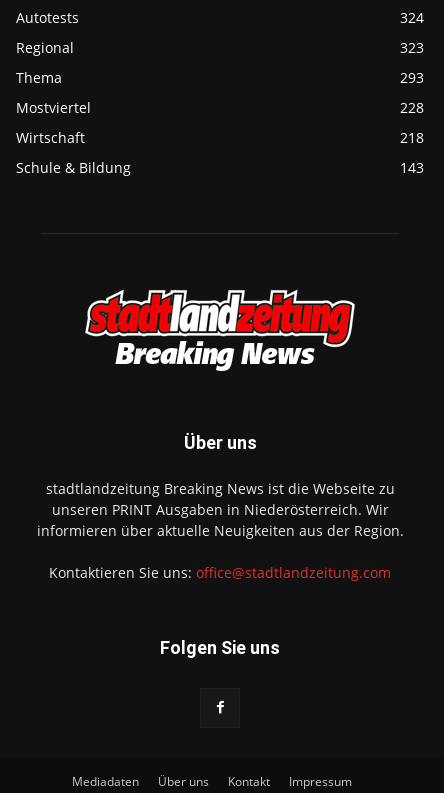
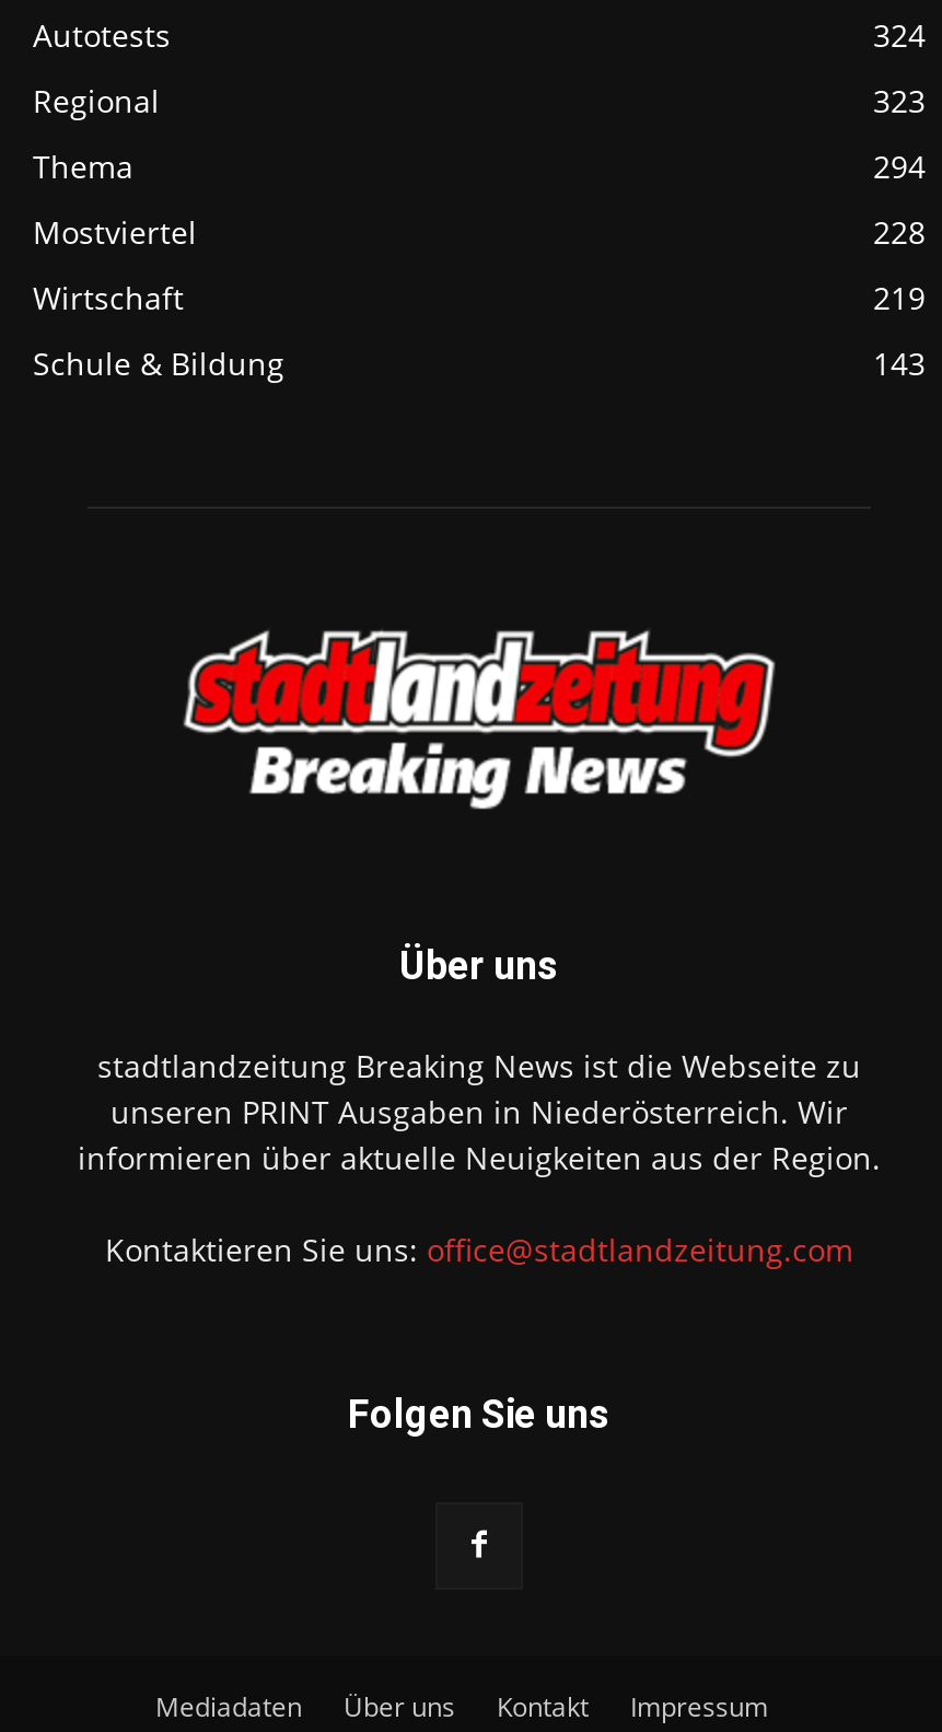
[400,68,424,87] 293 -> [873,146,926,187] 294
[400,128,424,147] 218 -> [873,277,926,319] 219

